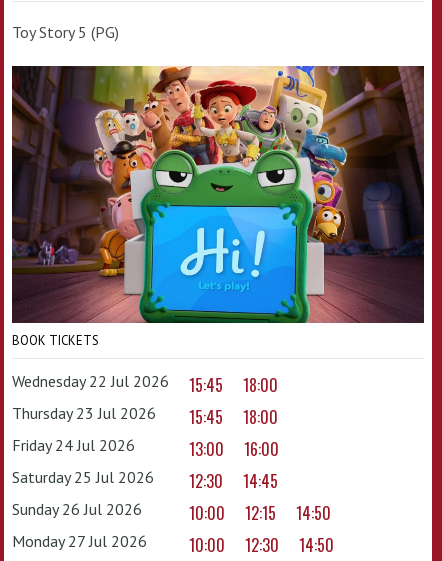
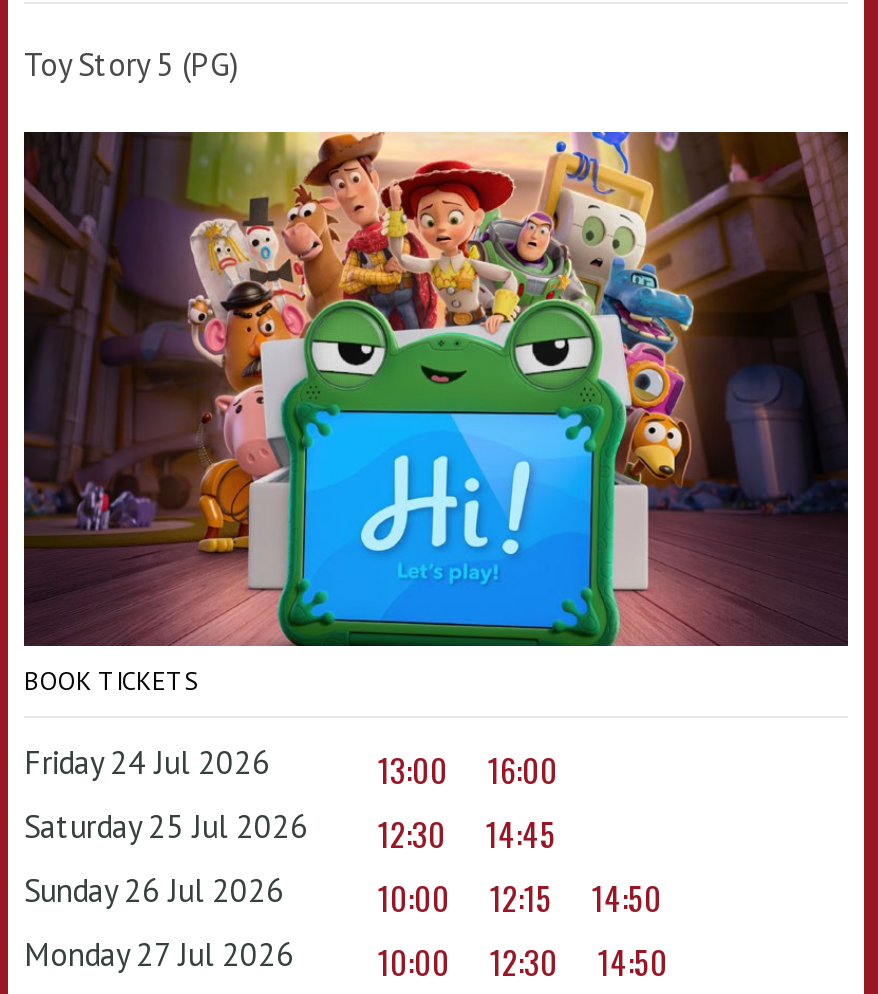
[12,371,278,429] Wednesday 22 Jul 2026 | 15:45 | 18:00 | Thursday 23 Jul 2026 | 15:45 | 18:00 -> none

